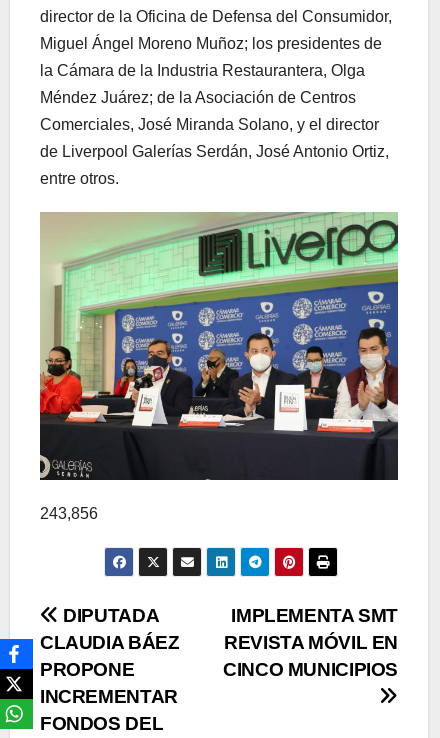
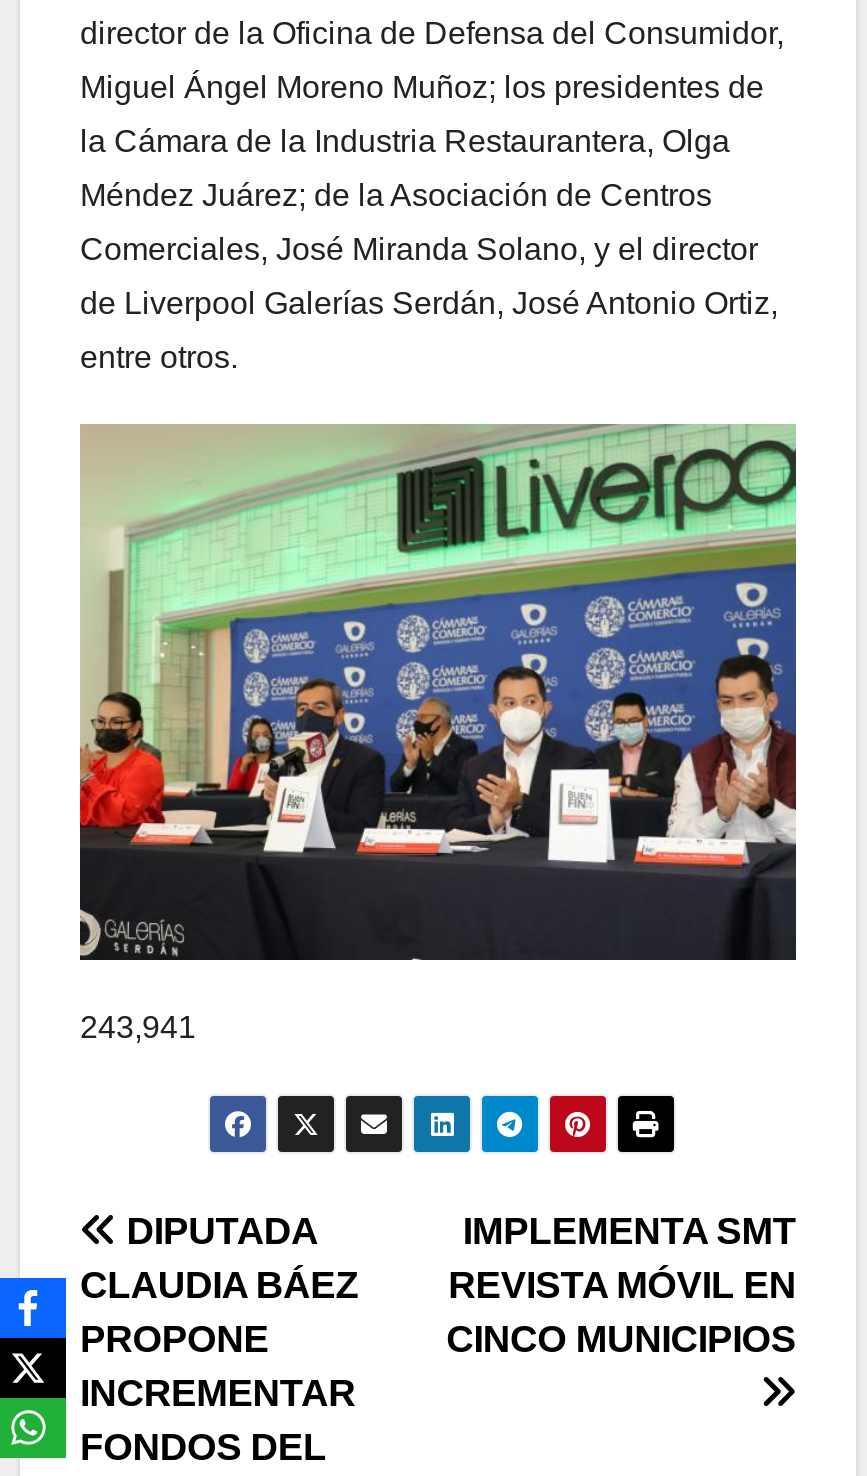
[40,505,98,522] 243,856 -> [80,1011,196,1045] 243,941

